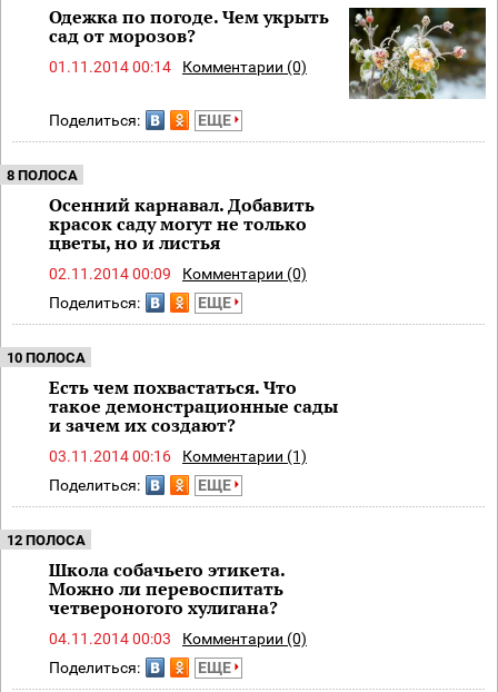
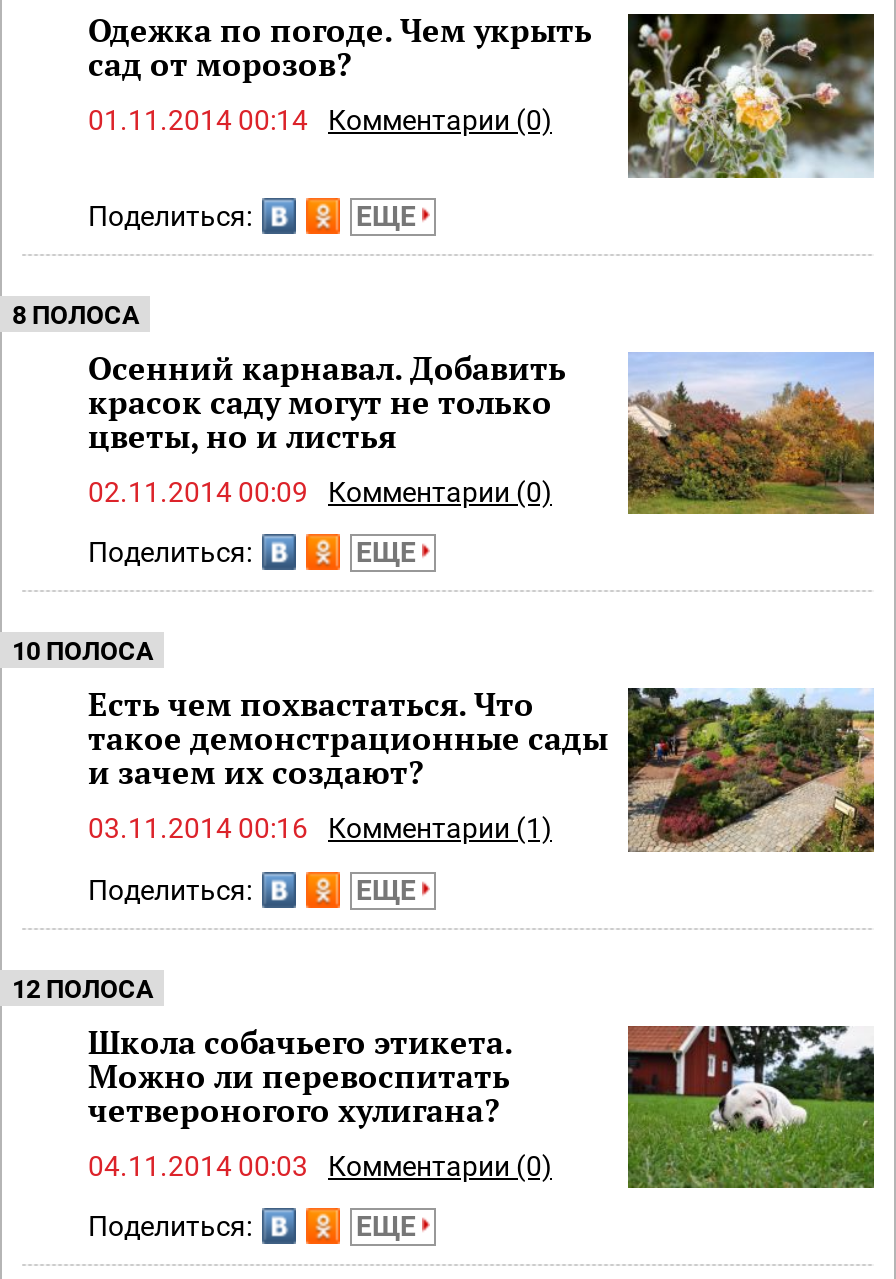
none -> [626,350,876,516] [image]
none -> [626,684,876,854] [image]
none -> [626,1022,876,1190] [image]

